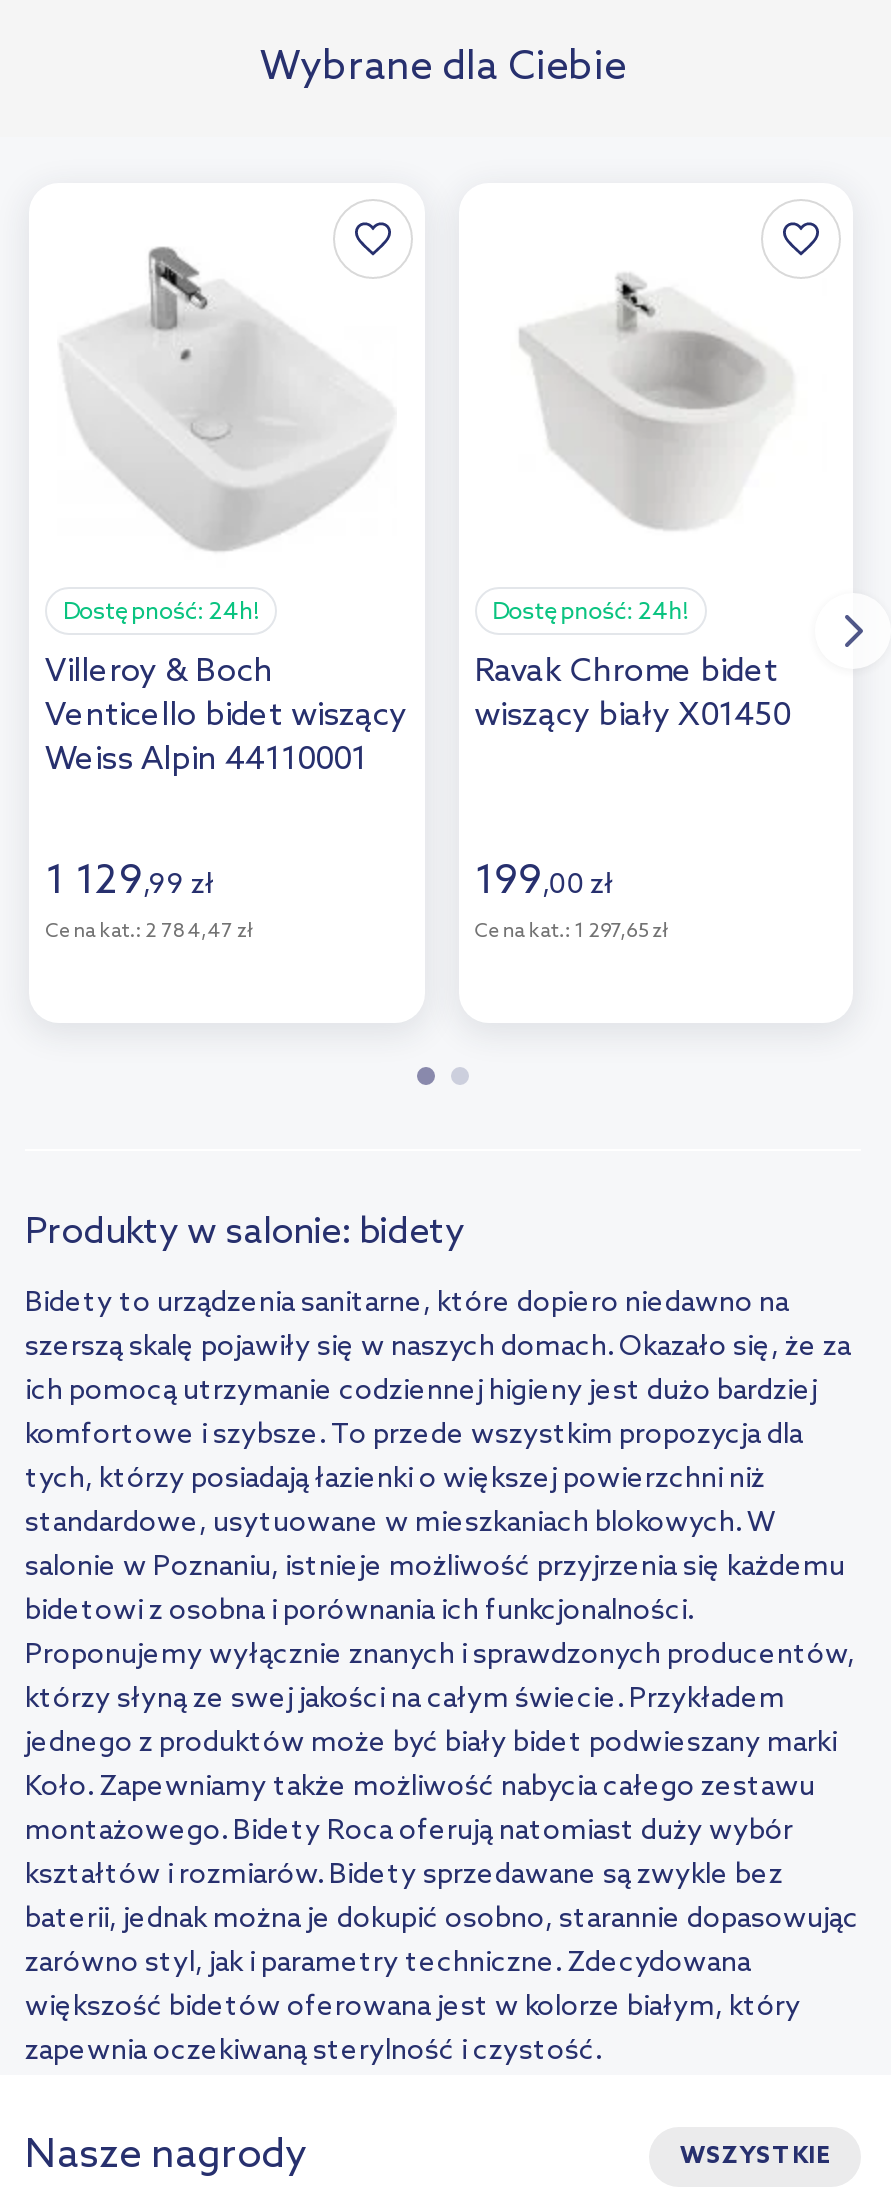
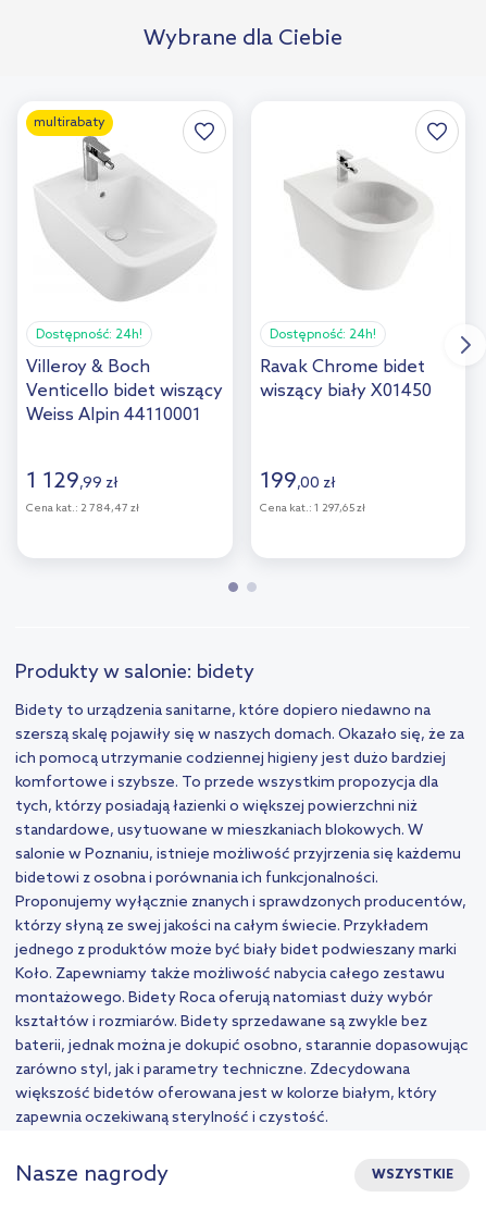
none -> [34,115,105,131] multirabaty

